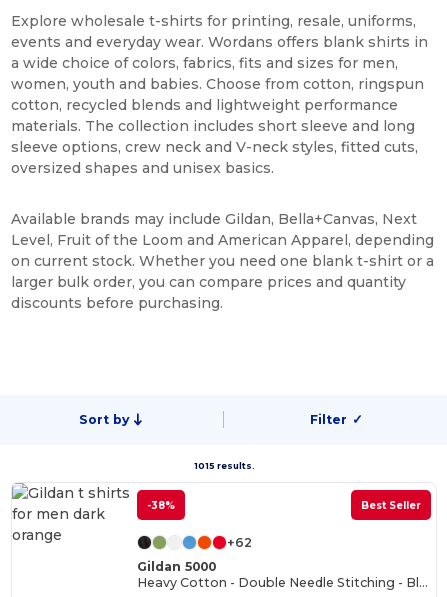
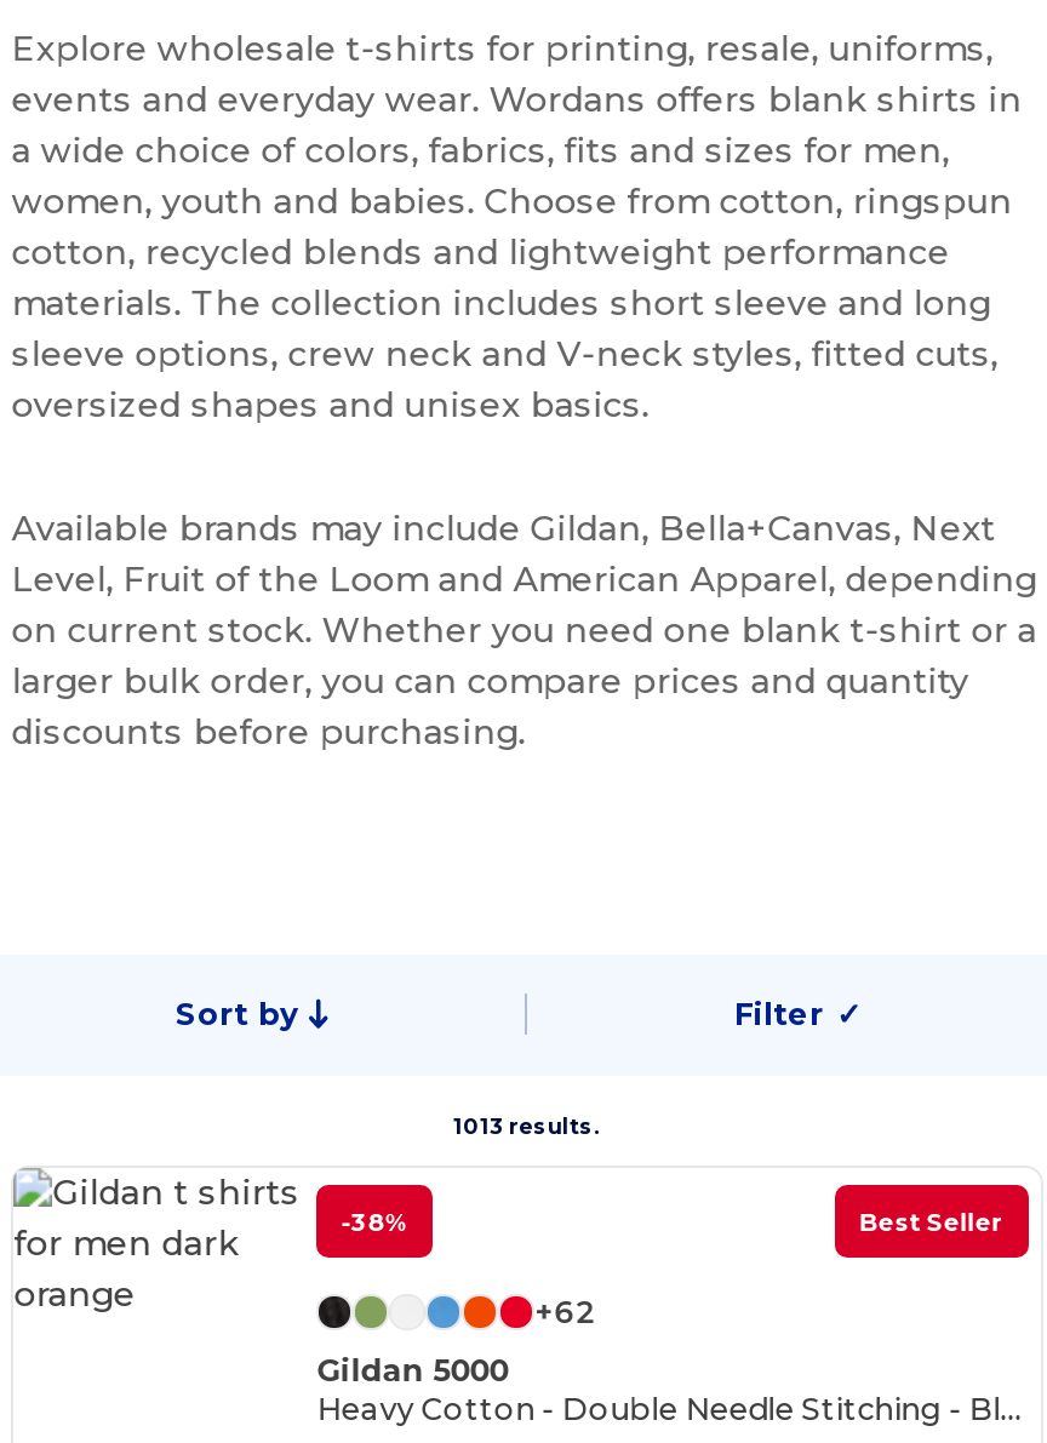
[193,460,254,470] 1015 results. -> [453,1113,601,1138] 1013 results.

